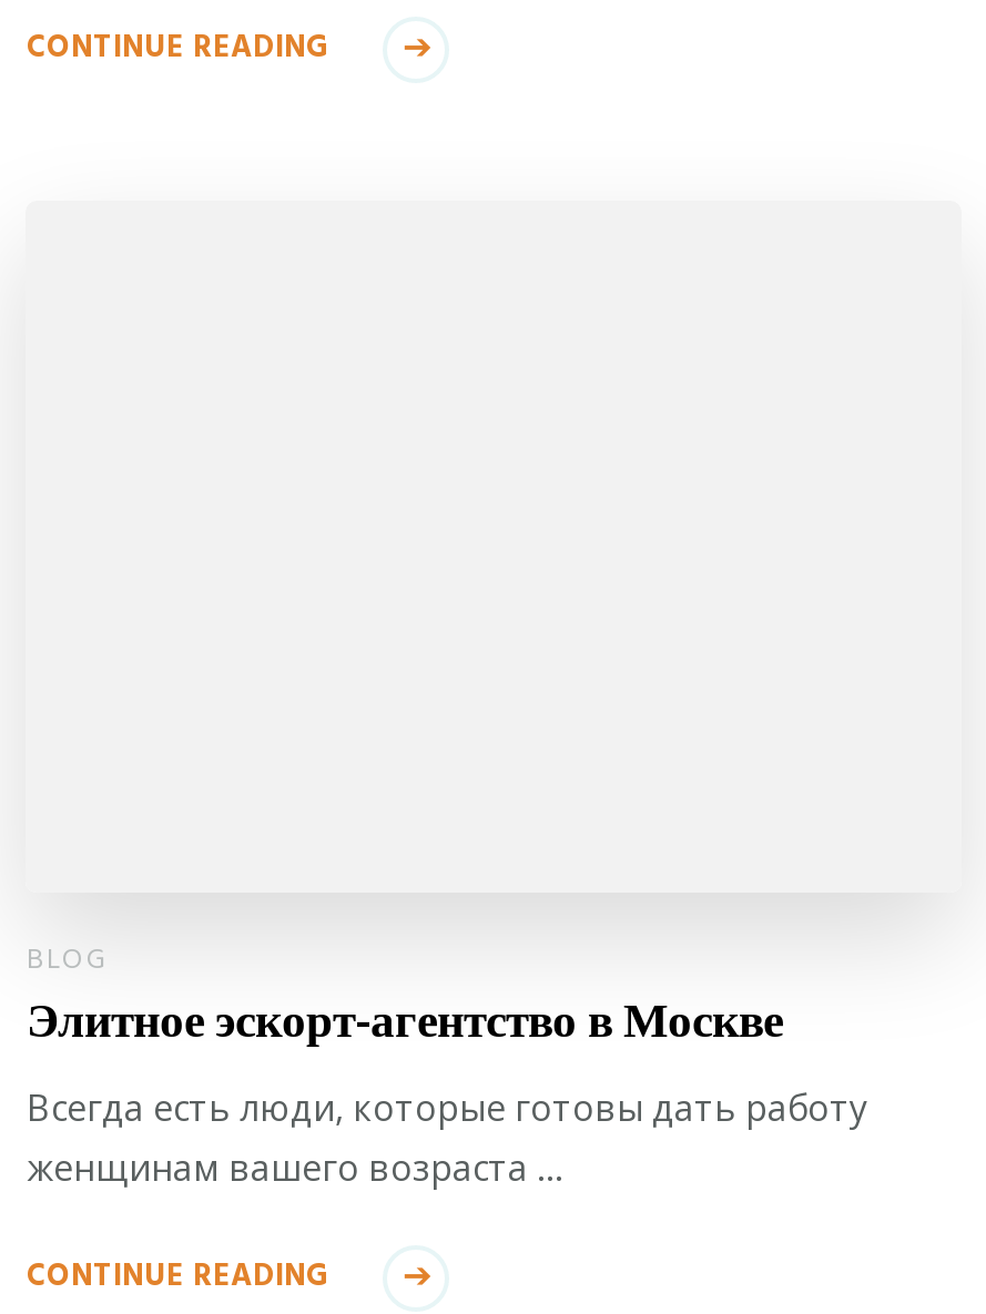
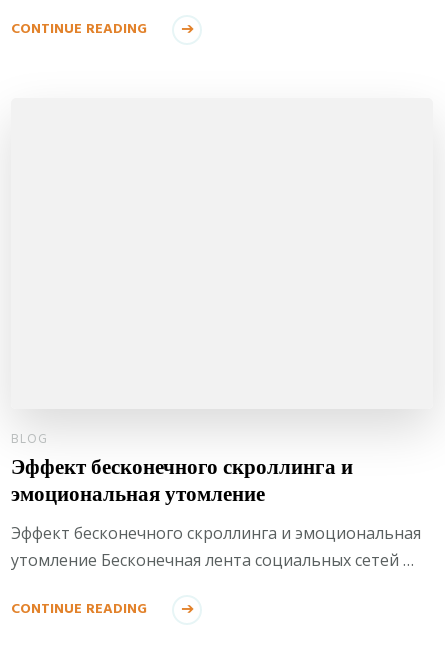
[26,987,867,1191] Элитное эскорт-агентство в Москве | Всегда есть люди, которые готовы дать работу | женщинам вашего возраста … -> [11,452,421,571] Эффект бесконечного скроллинга и | эмоциональная утомление | Эффект бесконечного скроллинга и эмоциональная | утомление Бесконечная лента социальных сетей …

